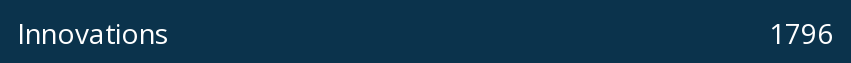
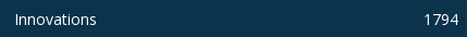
[769,15,833,53] 1796 -> [423,8,458,29] 1794

